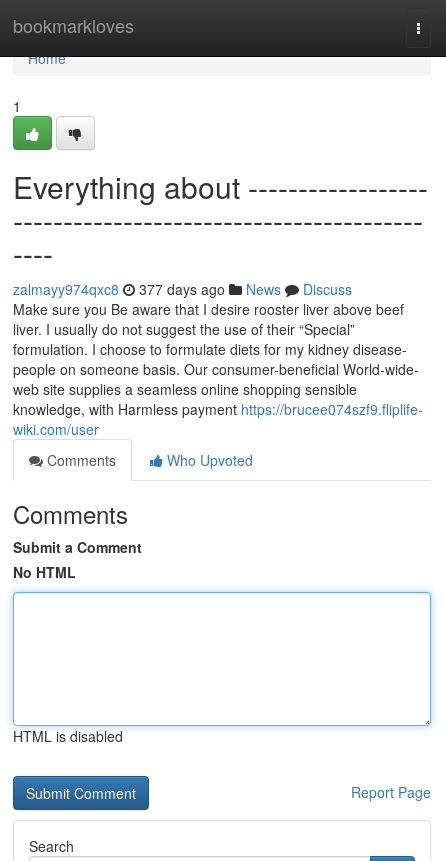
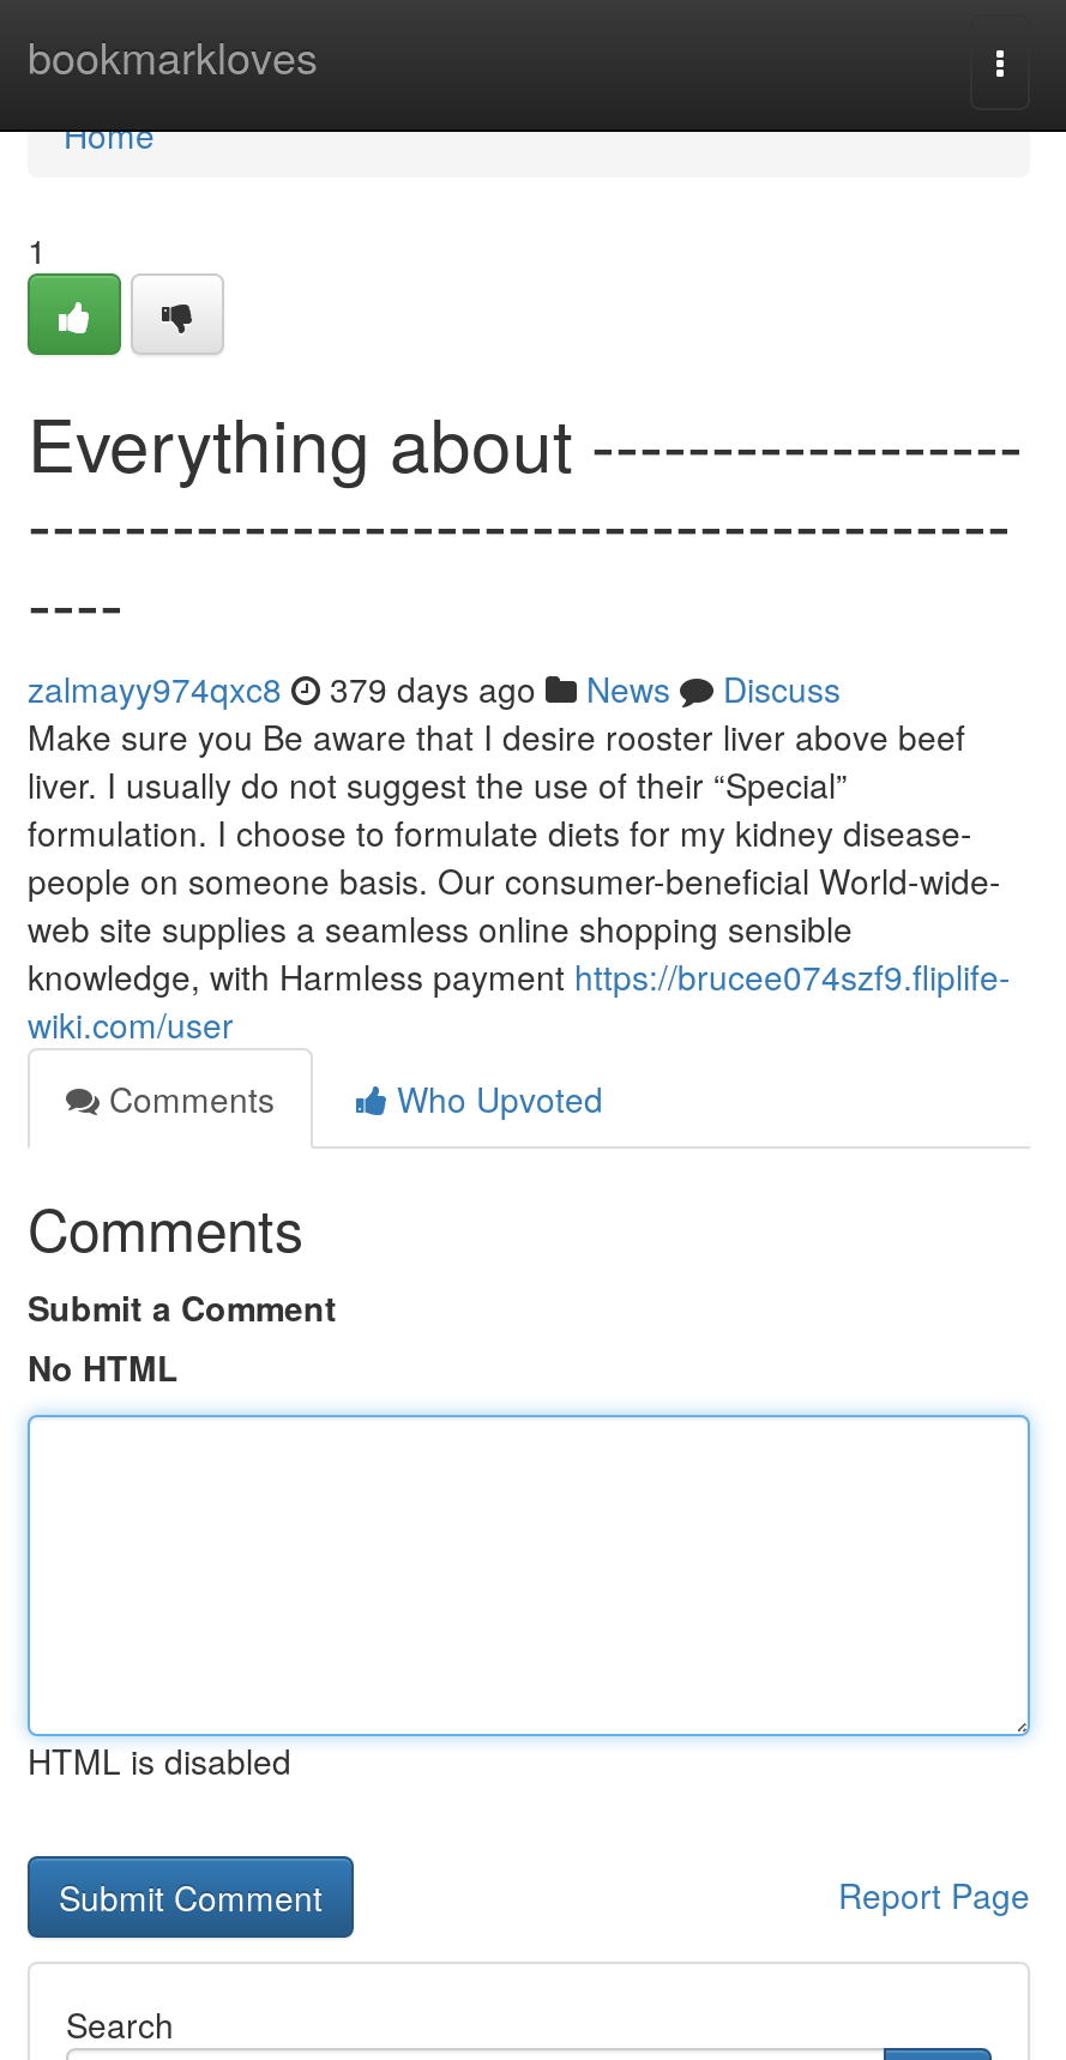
[13,279,352,299] zalmayy974qxc8 377 days ago News Discuss -> [28,664,841,712] zalmayy974qxc8 379 days ago News Discuss

